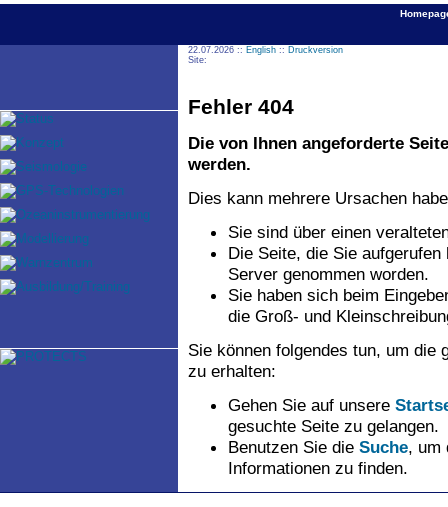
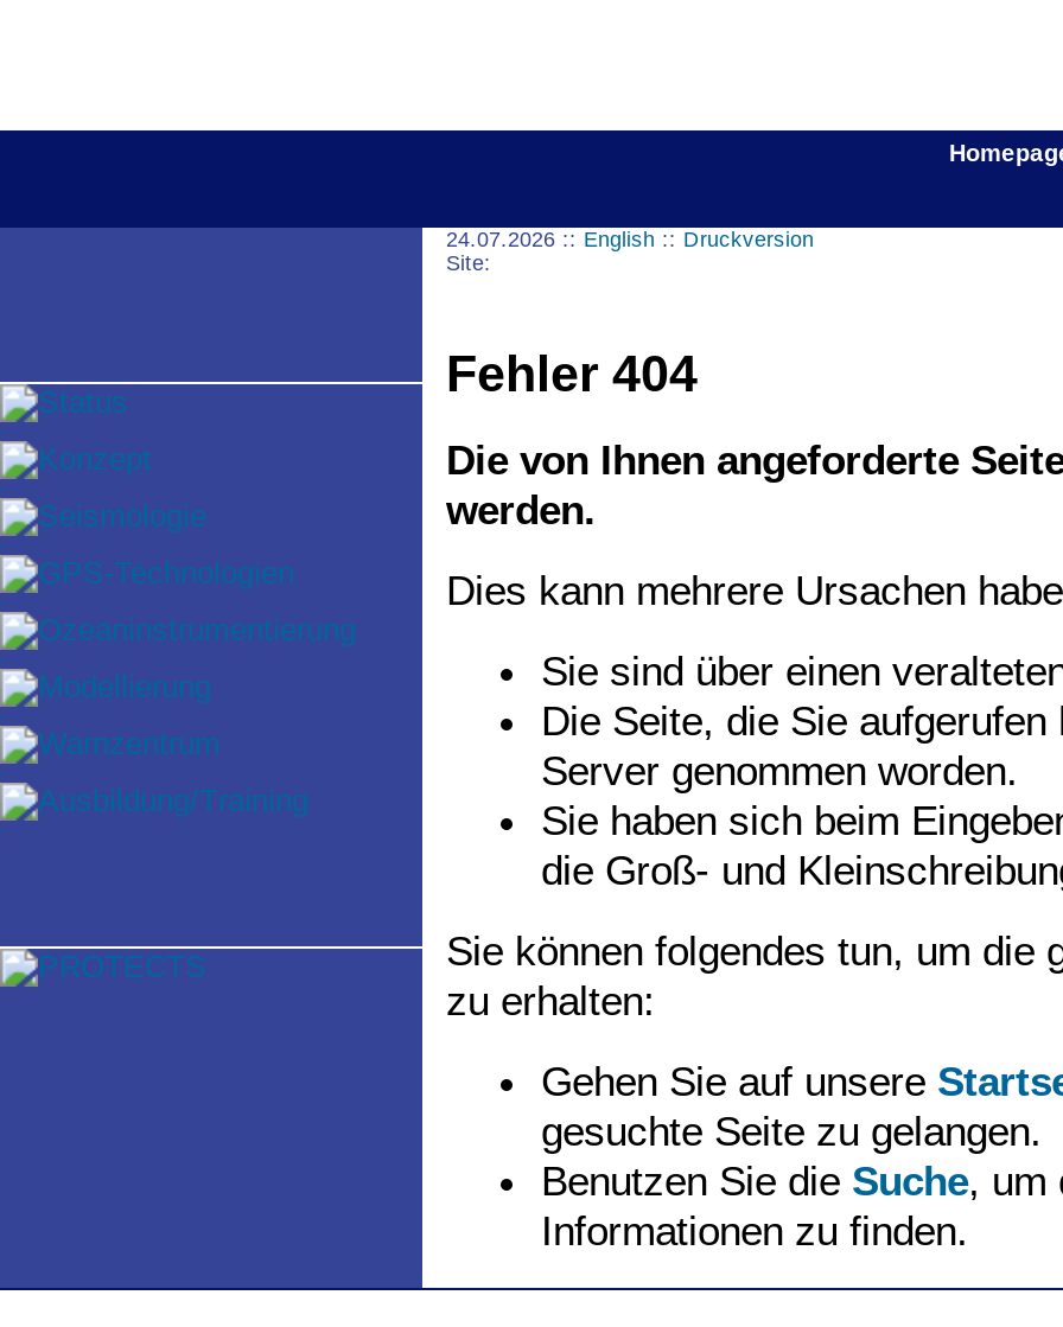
[188,45,343,55] 22.07.2026 ::English::Druckversion -> [446,228,814,251] 24.07.2026 ::English::Druckversion

